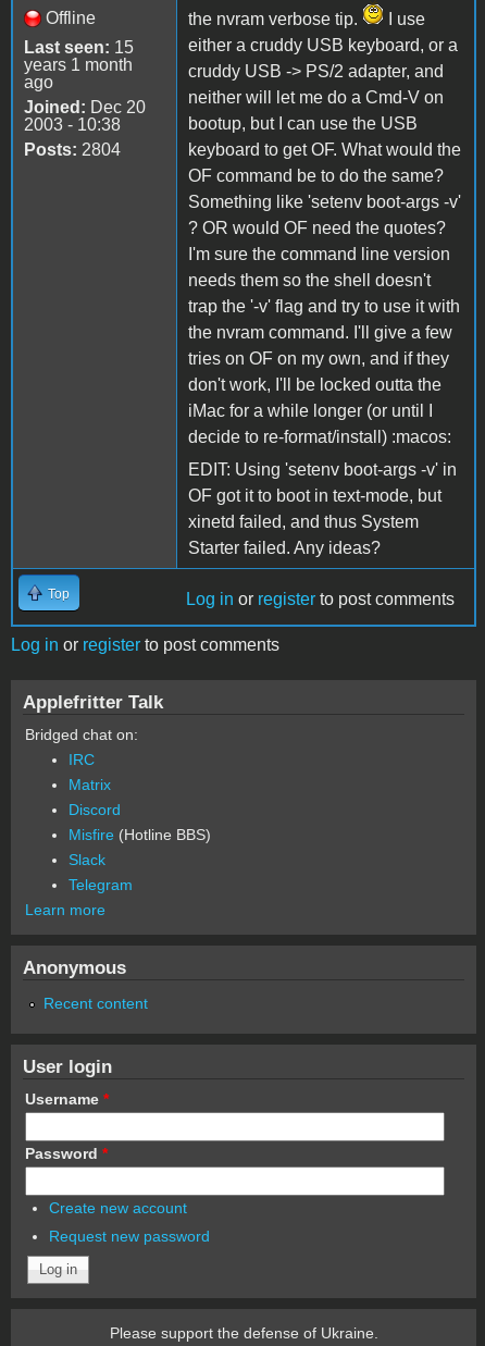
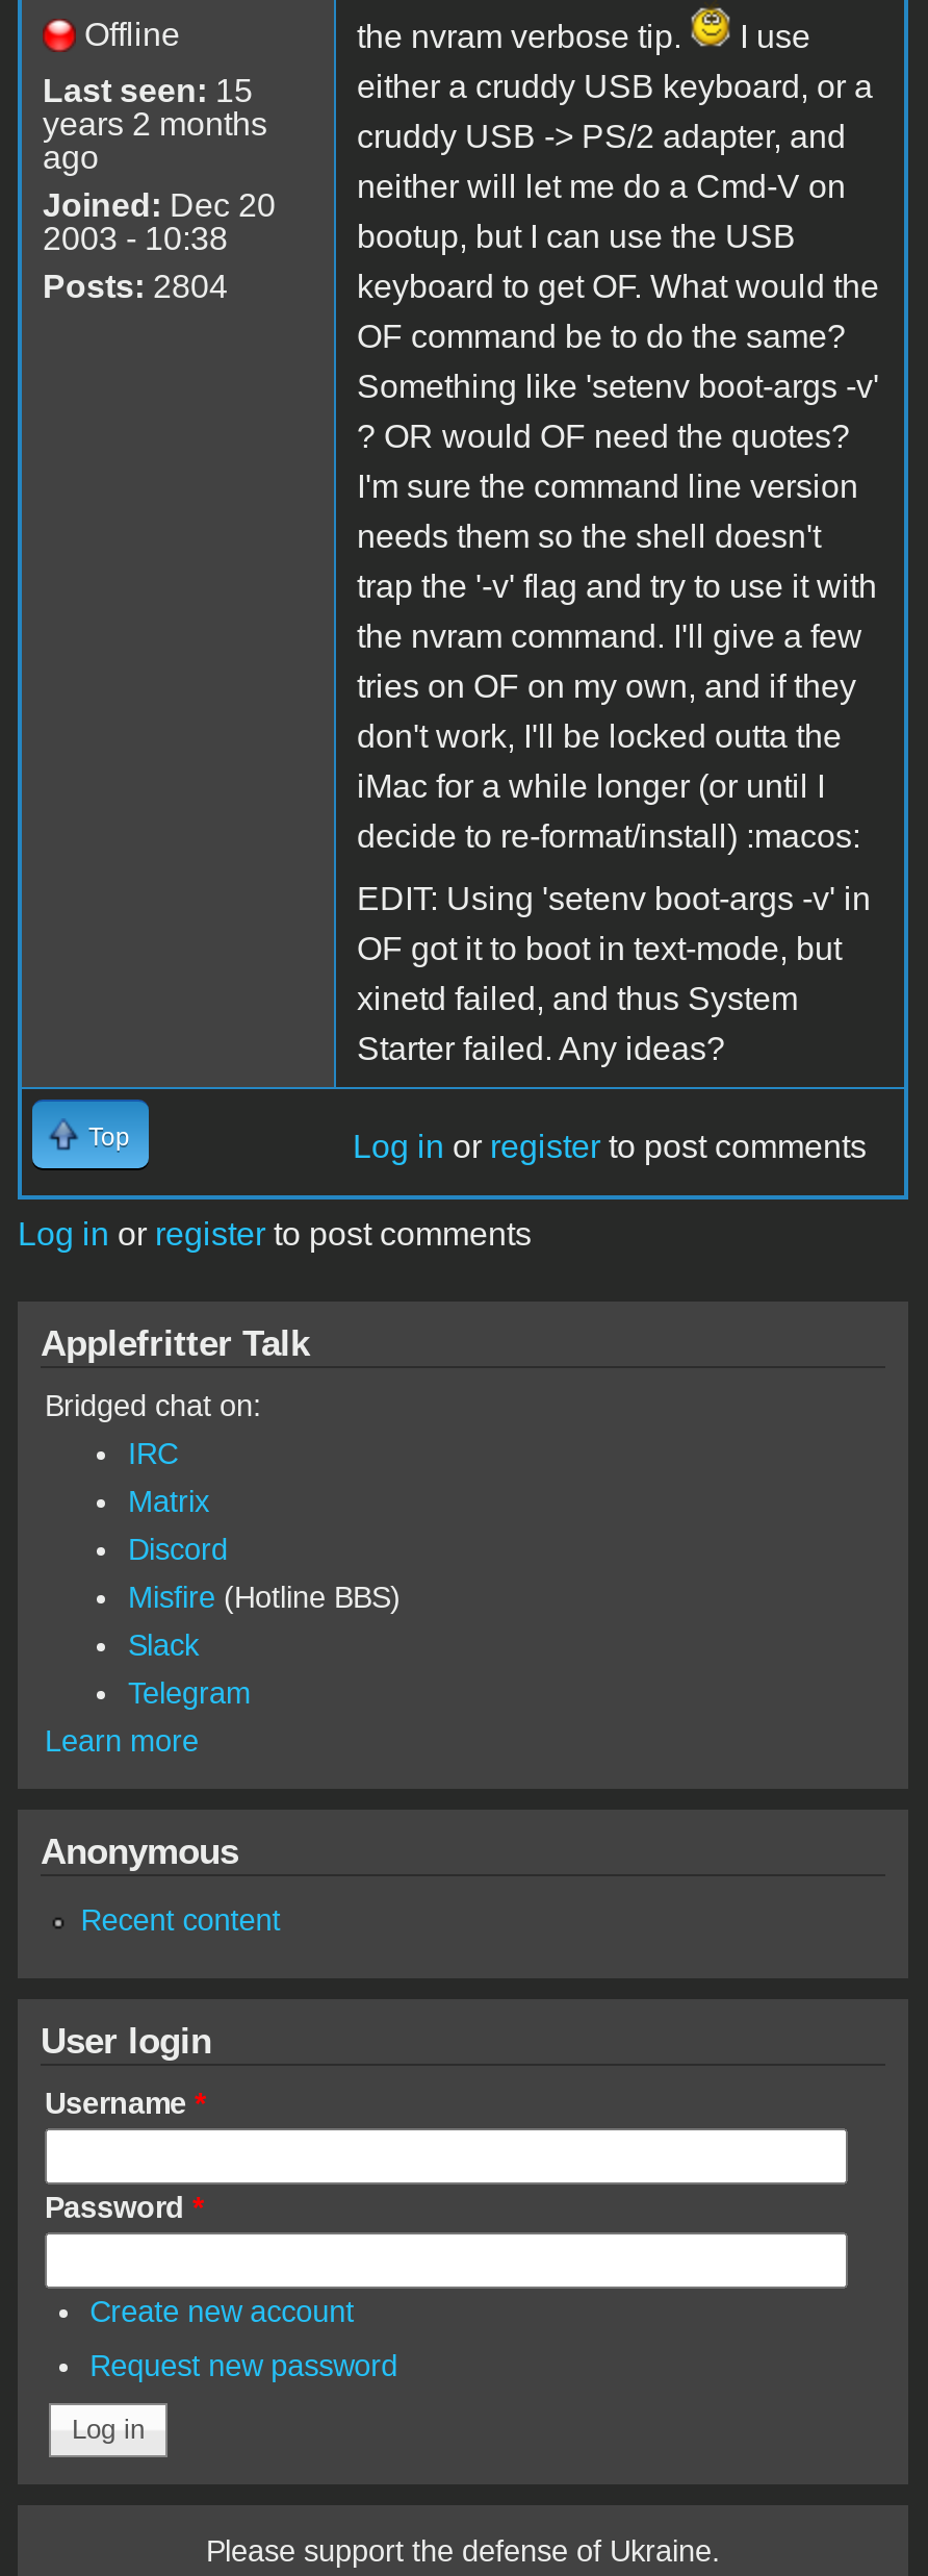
[24,55,133,74] years 1 month -> [43,106,267,141] years 2 months

